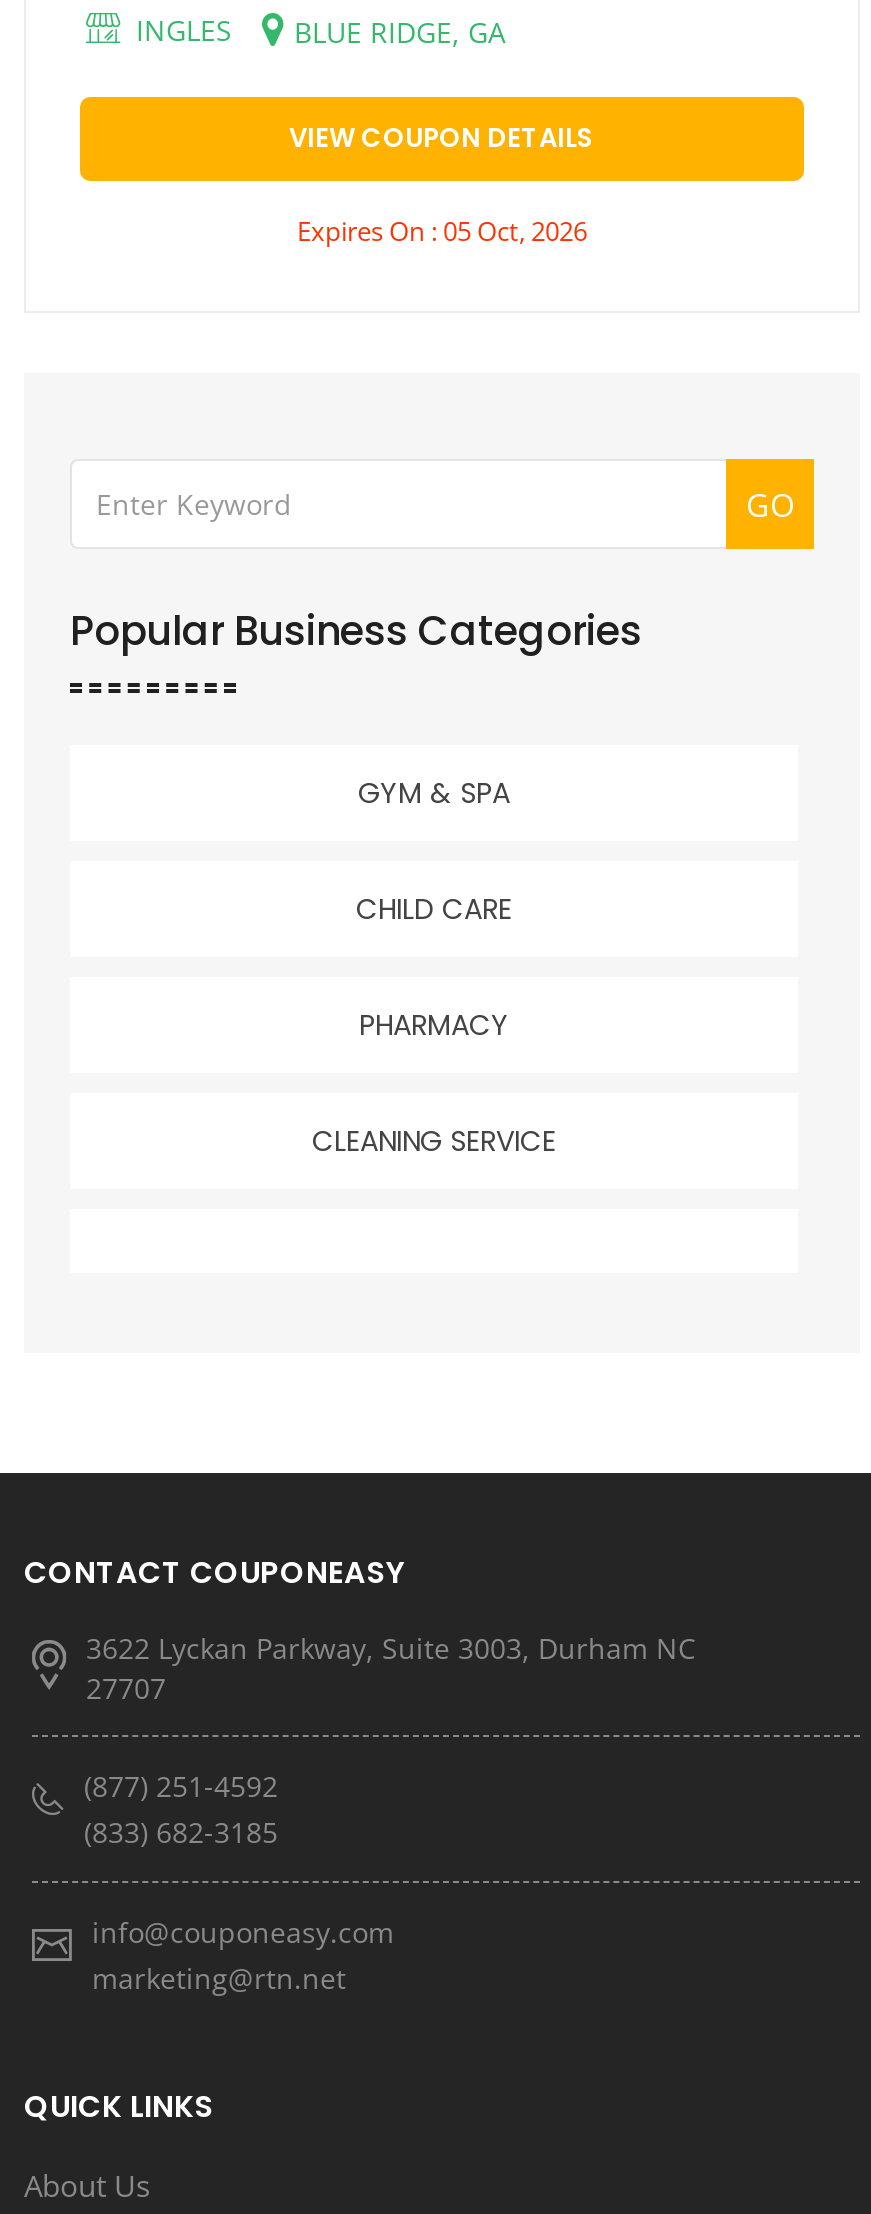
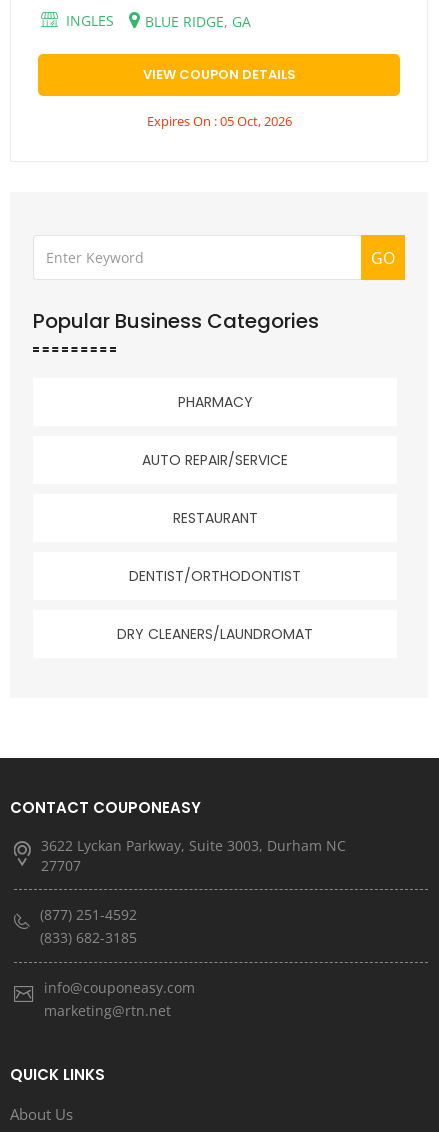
[356,772,512,928] GYM & SPA | CHILD CARE -> none
moved [359,1004,509,1044] -> [177,392,252,412]: PHARMACY
[312,1120,556,1160] CLEANING SERVICE -> [117,450,313,644] AUTO REPAIR/SERVICE | RESTAURANT | DENTIST/ORTHODONTIST | DRY CLEANERS/LAUNDROMAT

